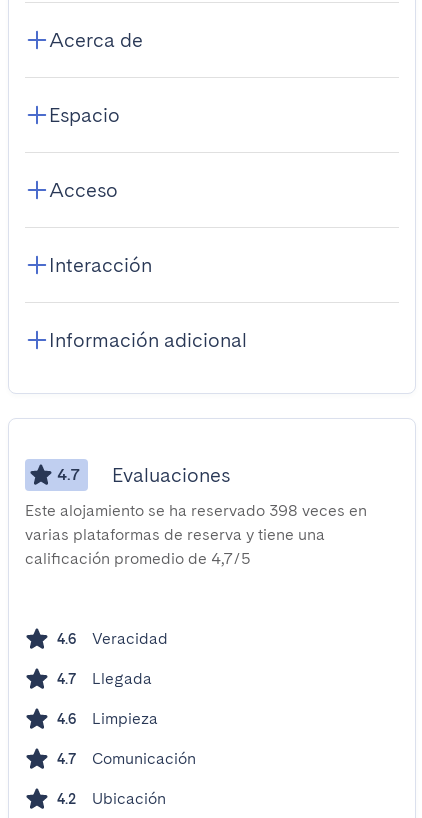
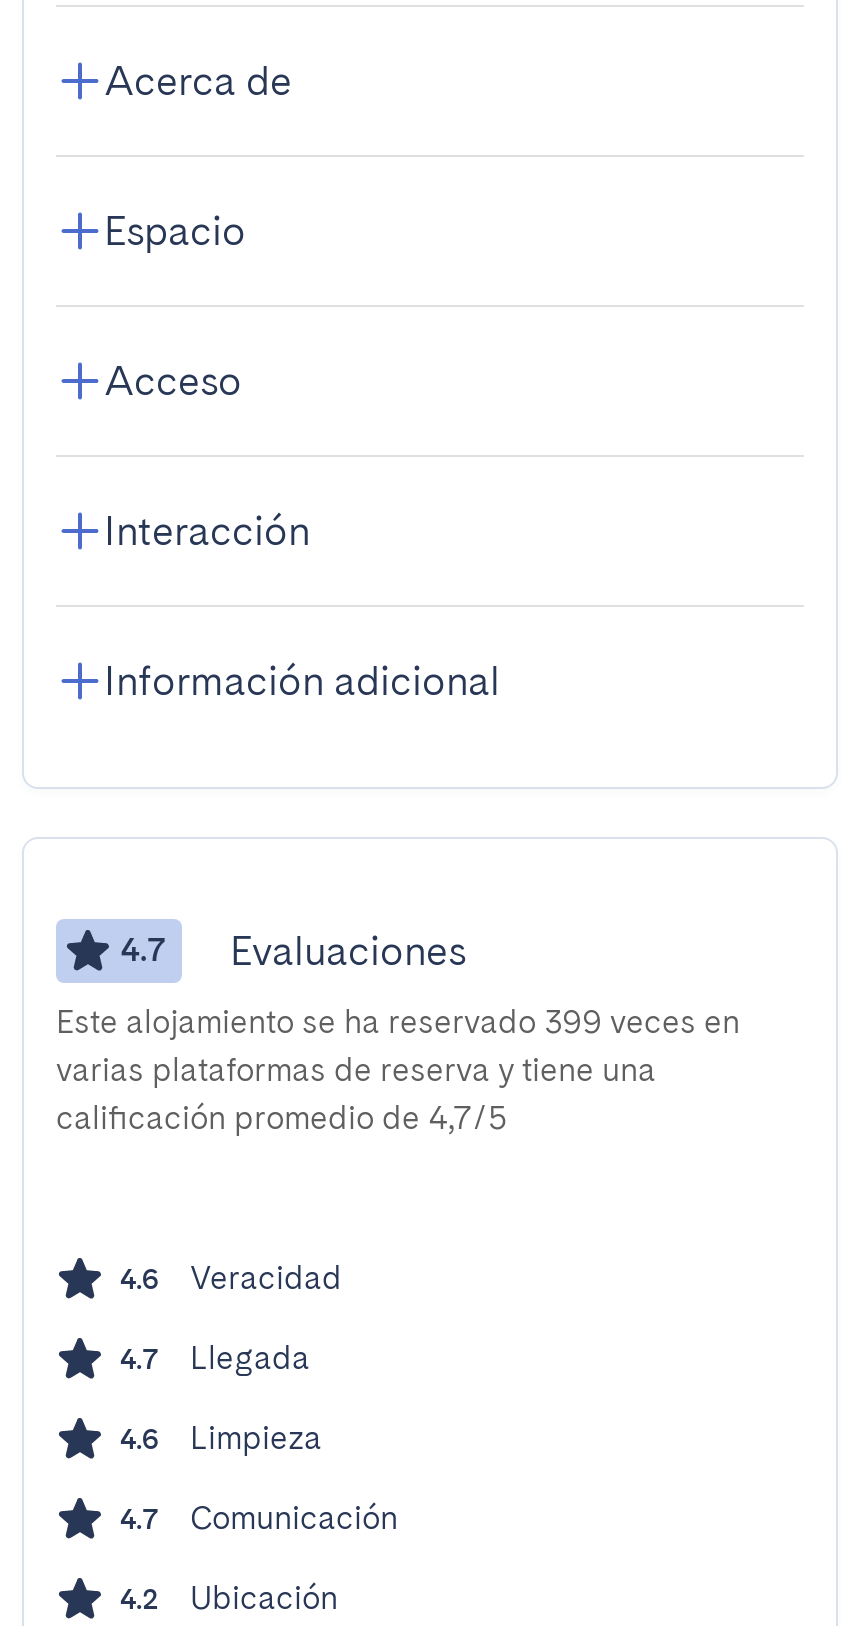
[25,501,367,520] Este alojamiento se ha reservado 398 veces en -> [56,1003,740,1041] Este alojamiento se ha reservado 399 veces en

